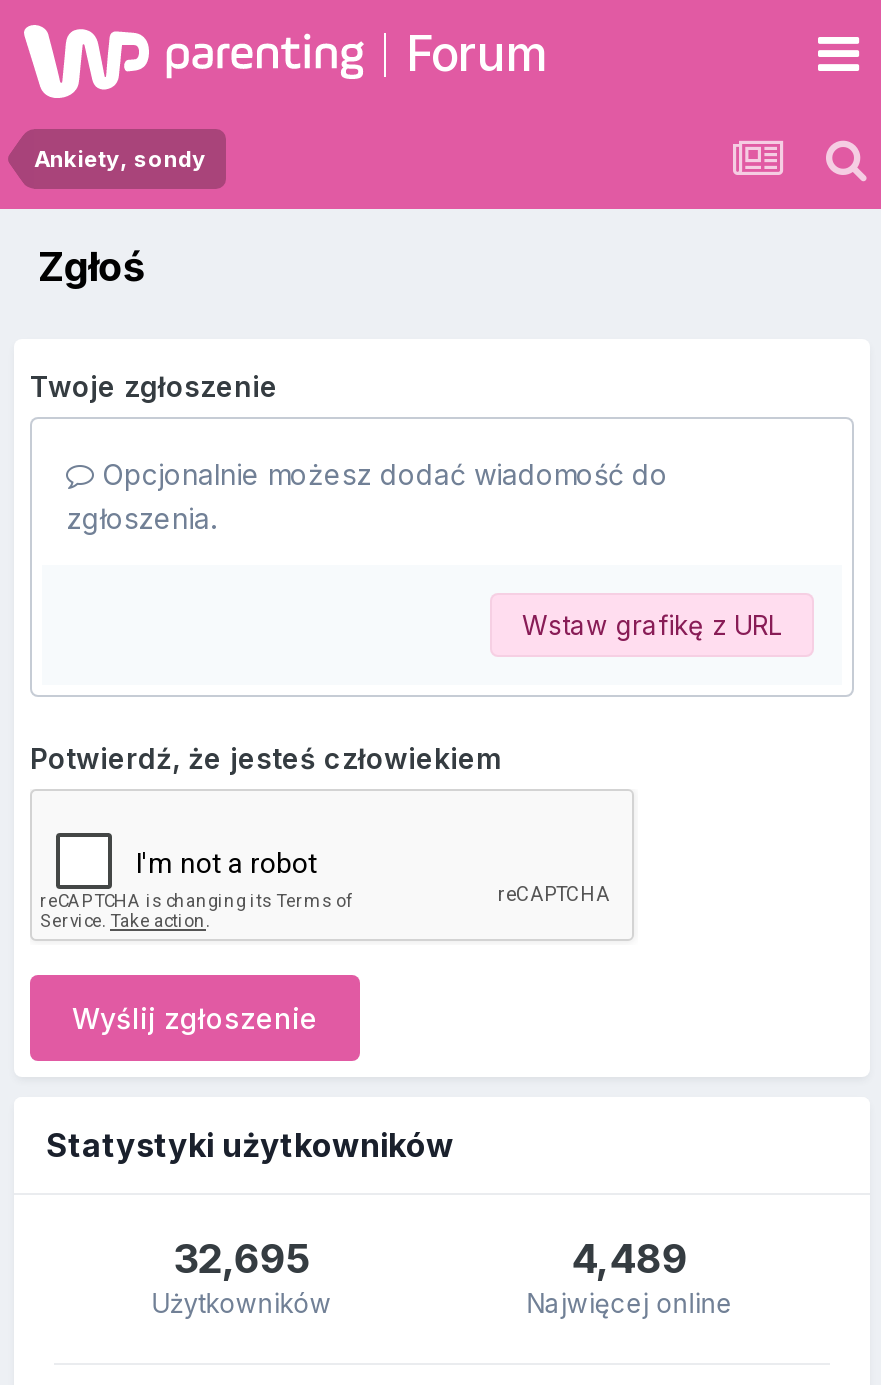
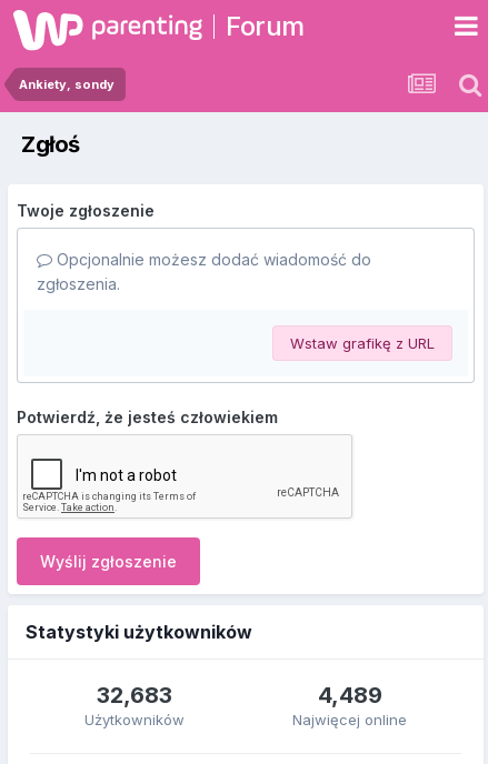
[174,1235,310,1283] 32,695 -> [96,682,172,708] 32,683

